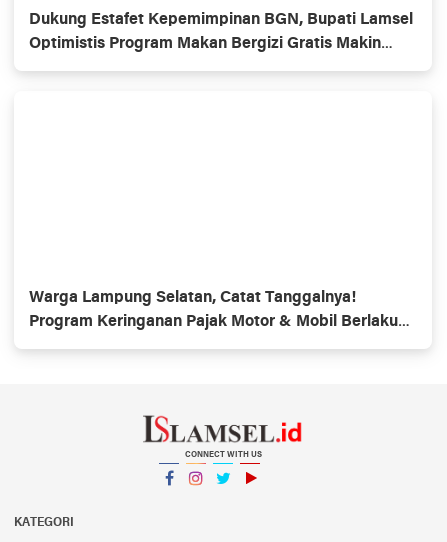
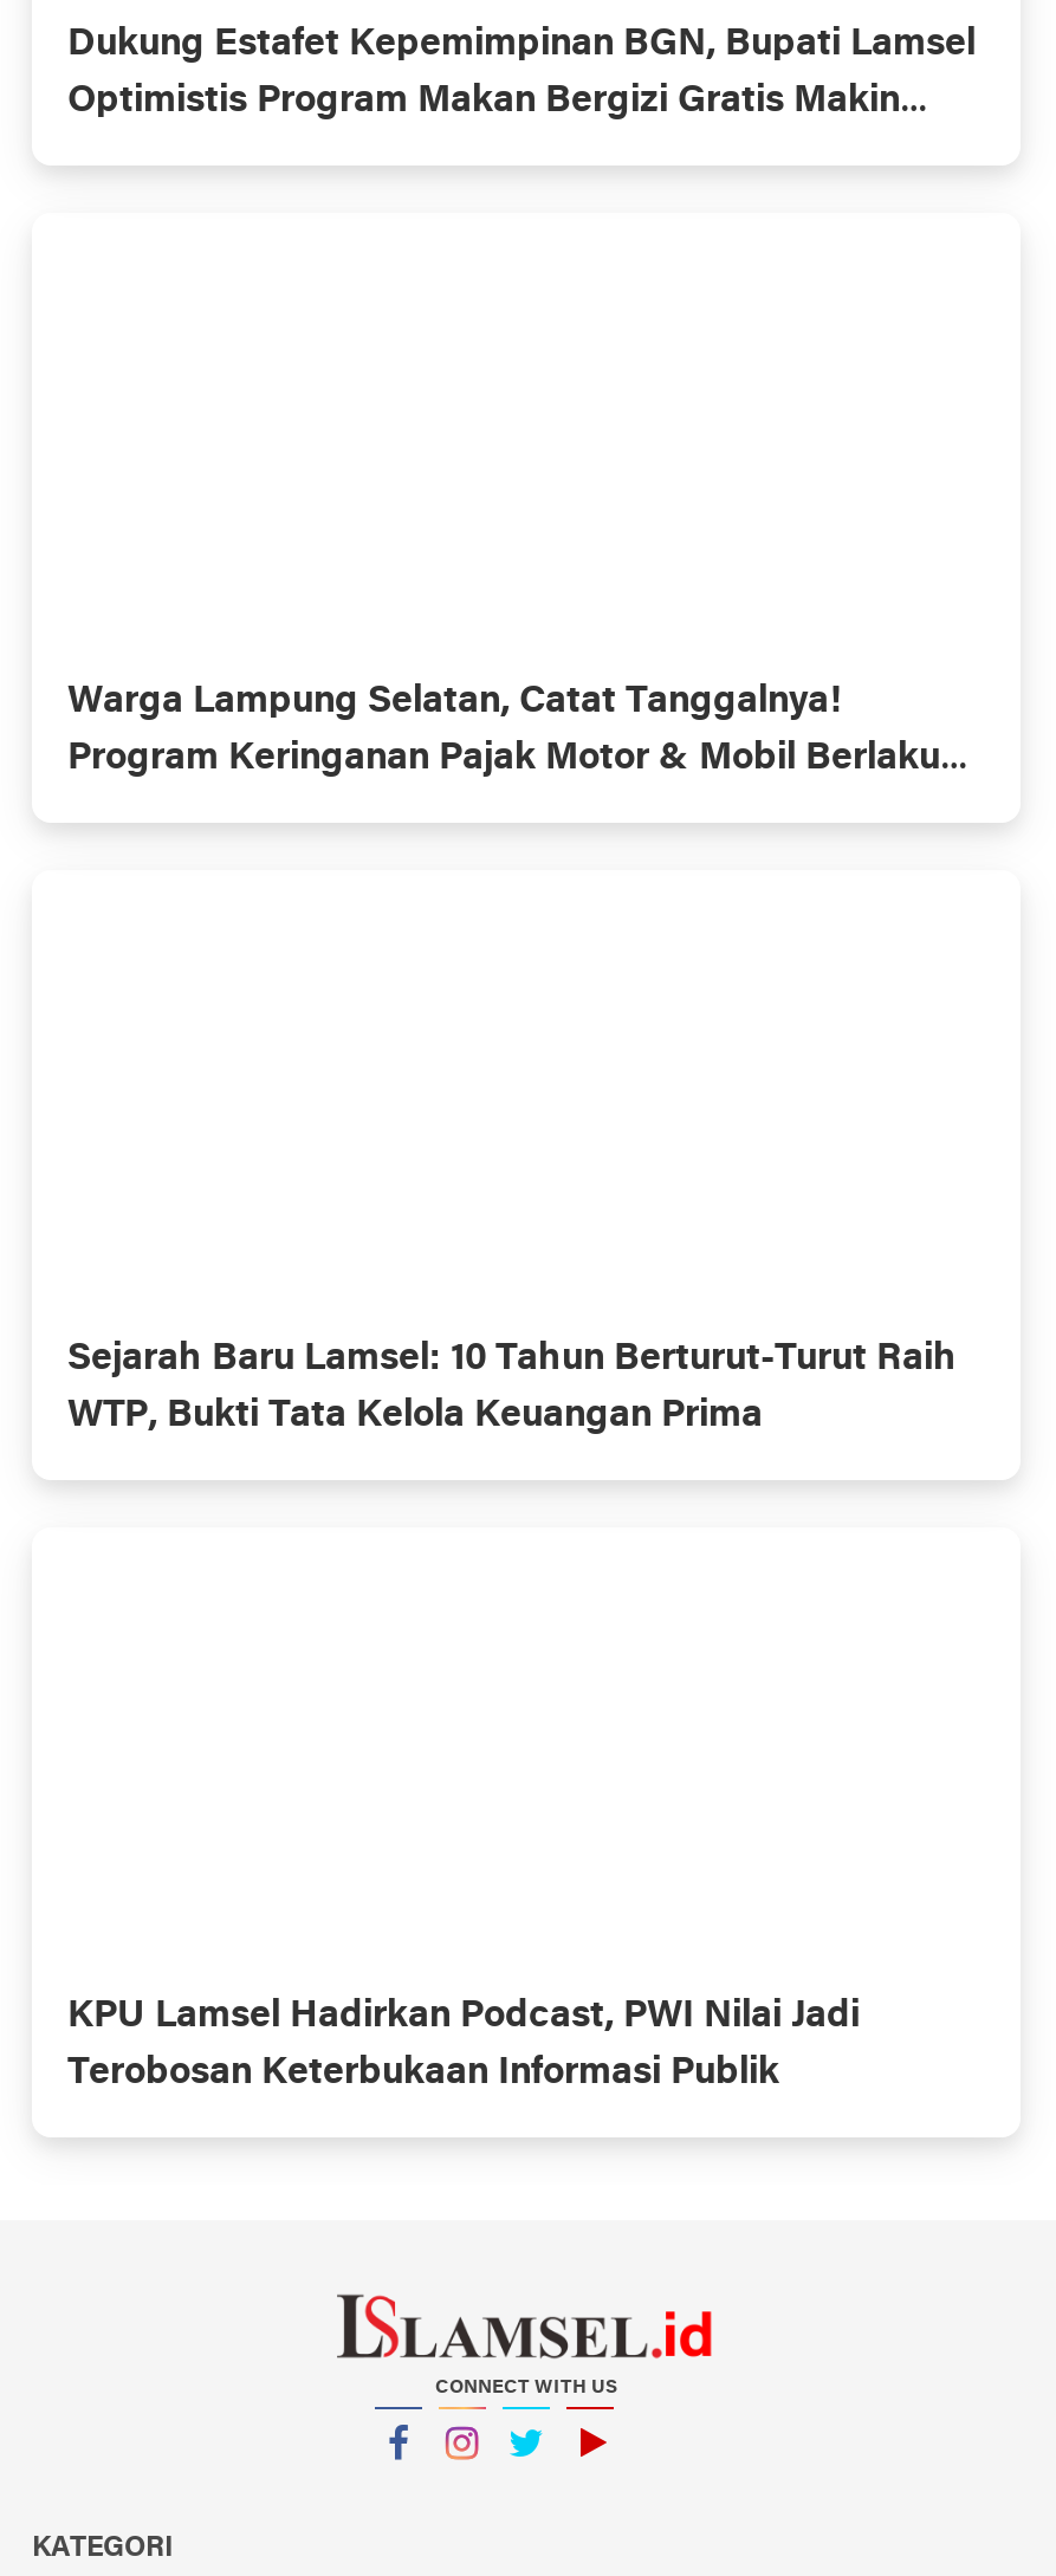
none -> [67,1341,957,1435] Sejarah Baru Lamsel: 10 Tahun Berturut-Turut Raih | WTP, Bukti Tata Kelola Keuangan Prima
none -> [67,1998,860,2092] KPU Lamsel Hadirkan Podcast, PWI Nilai Jadi | Terobosan Keterbukaan Informasi Publik

